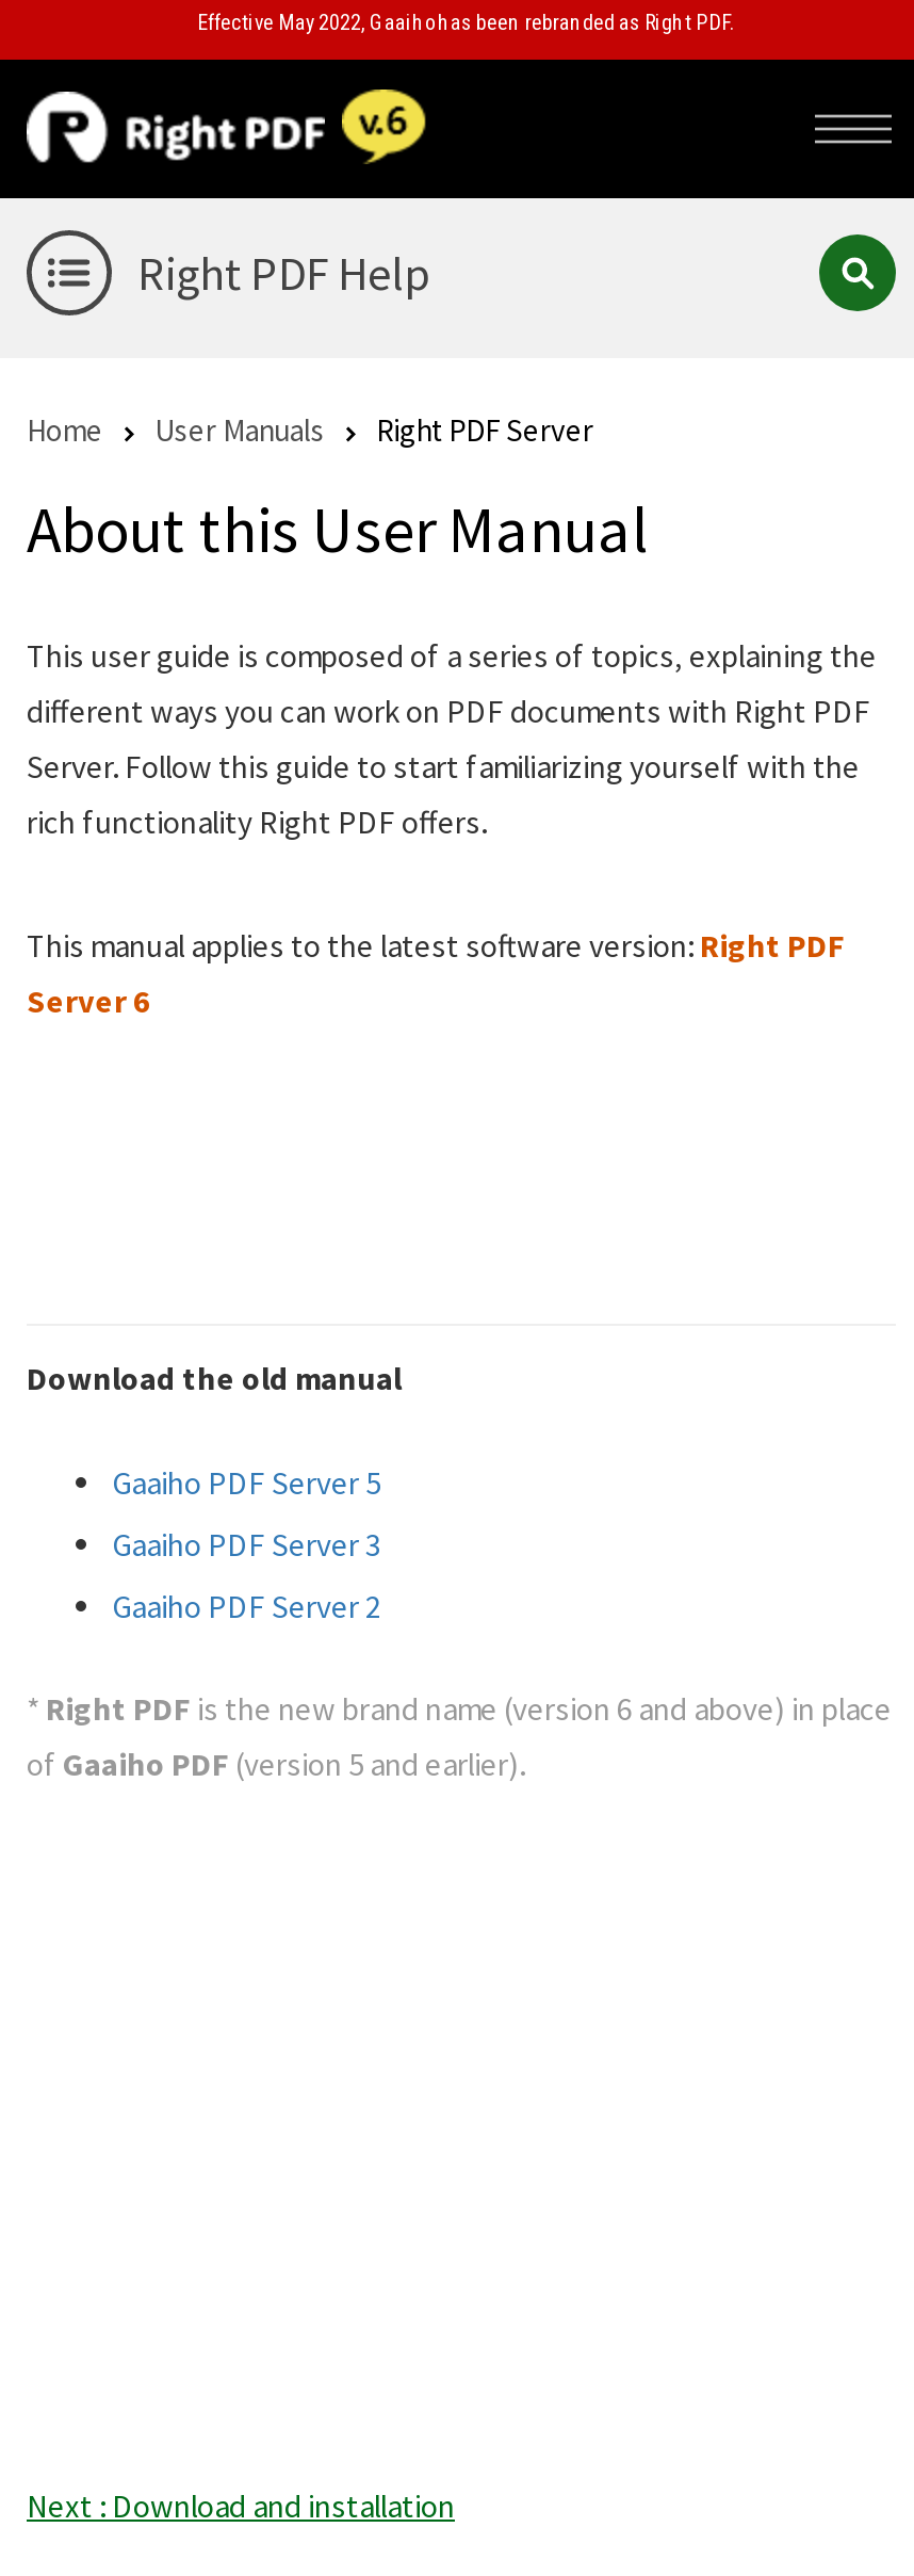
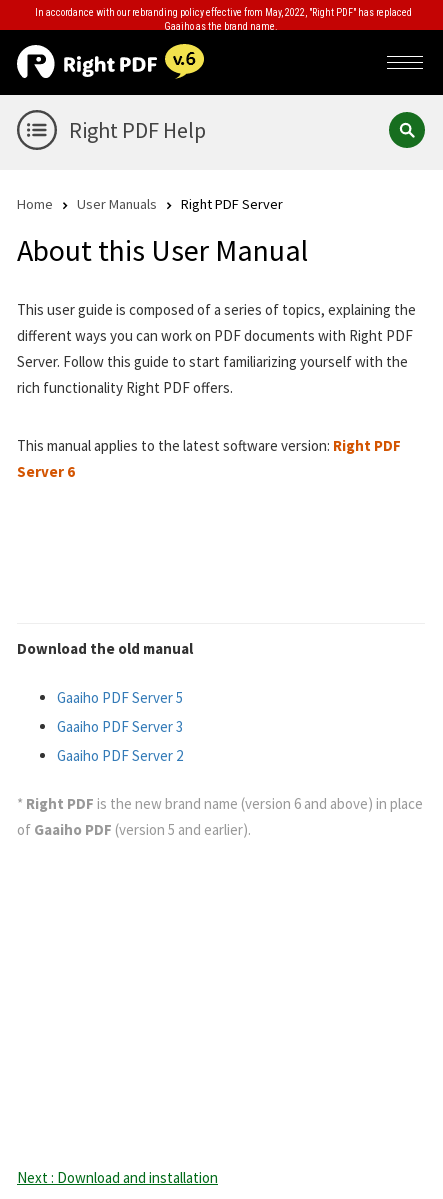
[197,11,736,34] Effective May 2022, Gaaiho has been rebranded as Right PDF. -> [35,7,412,32] In accordance with our rebranding policy effective from May, 2022, "Right PDF" has replaced | Gaaiho as the brand name.

